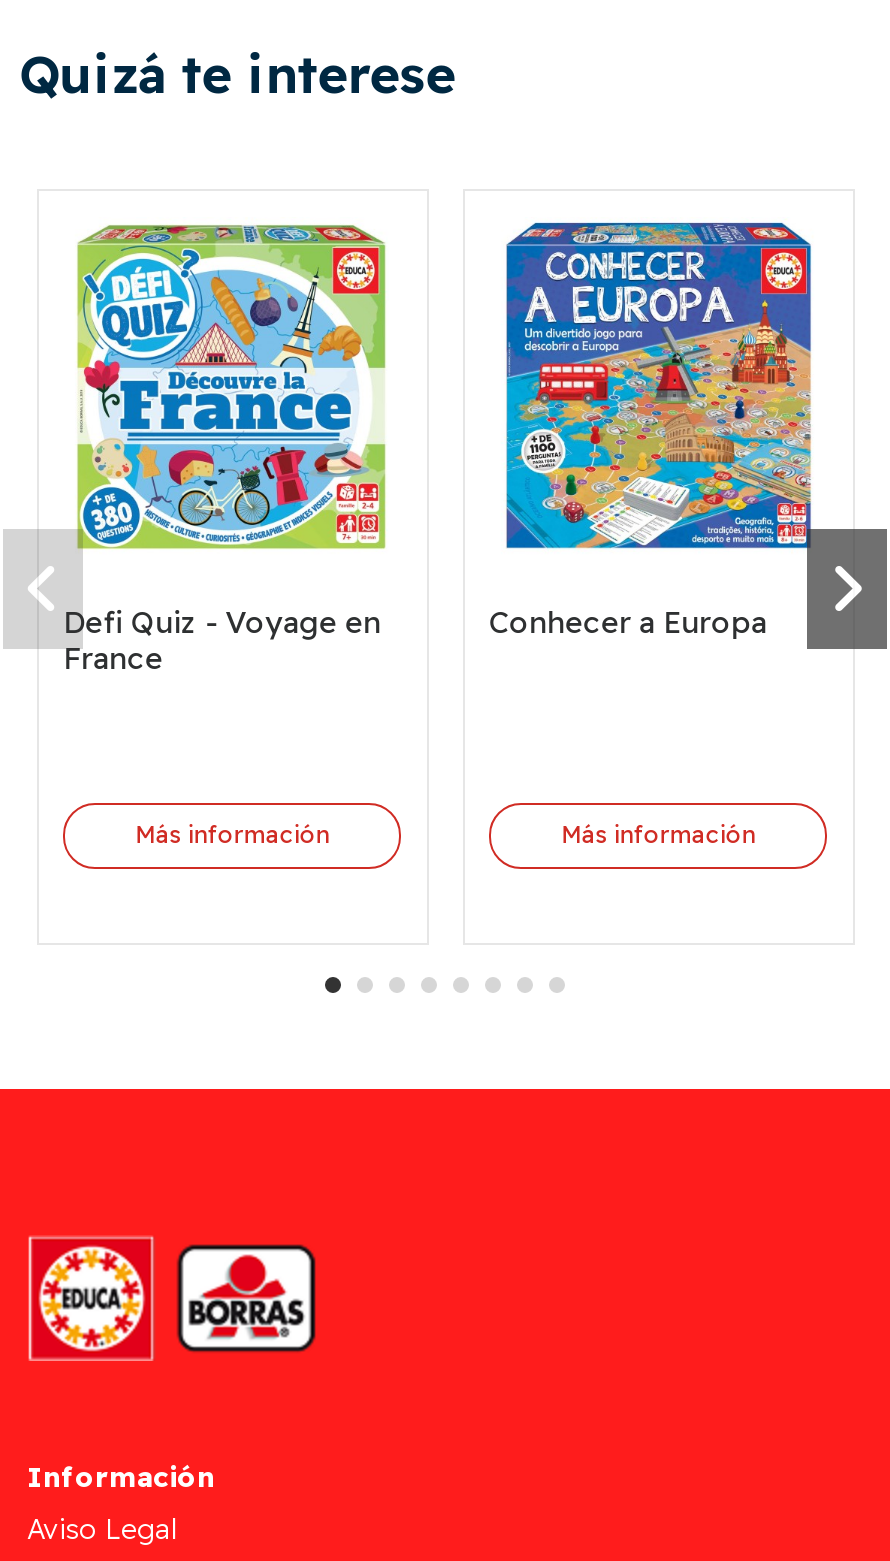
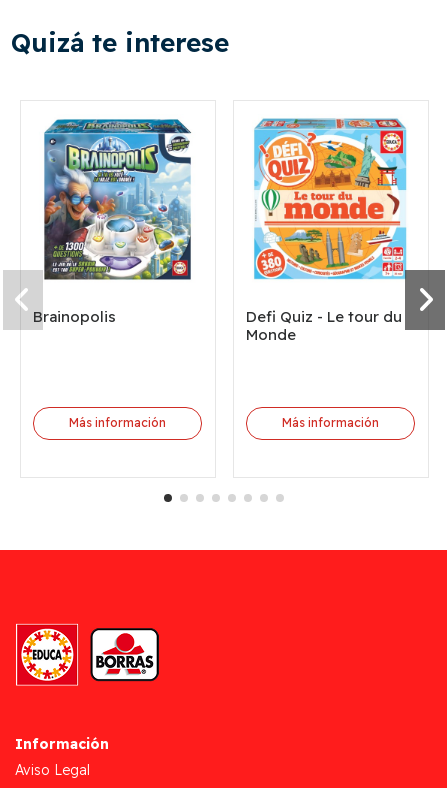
[63,223,387,677] [image] | Defi Quiz - Voyage en | France -> [33,118,194,326] [image] | Brainopolis
[489,221,813,641] [image] | Conhecer a Europa -> [246,117,407,344] [image] | Defi Quiz - Le tour du | Monde

